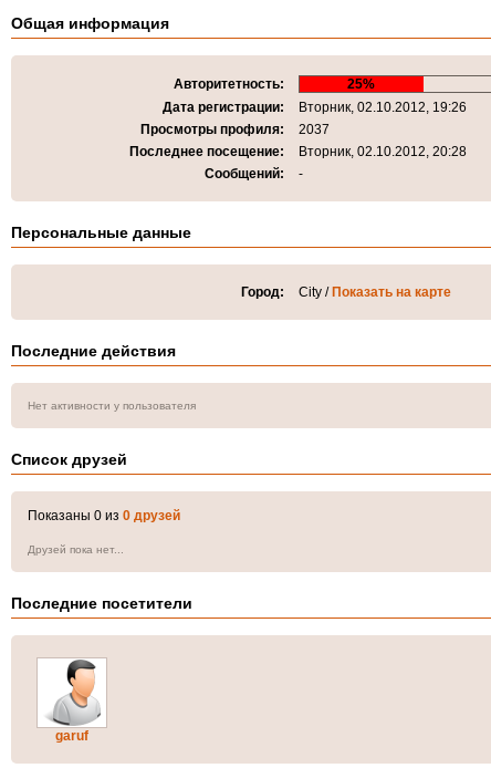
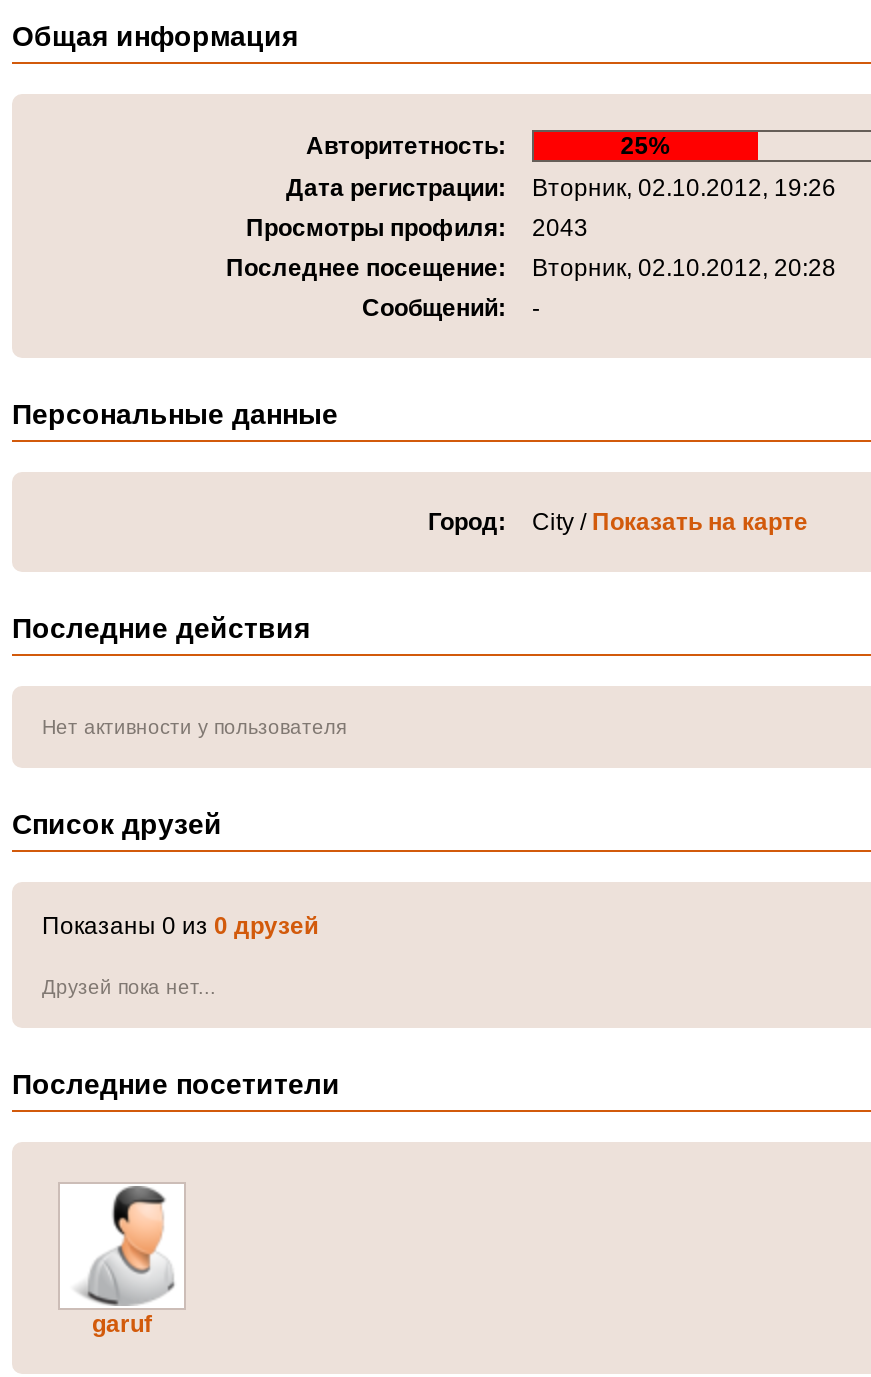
[140,122,330,137] Просмотры профиля: 2037 -> [246,214,588,242] Просмотры профиля: 2043

